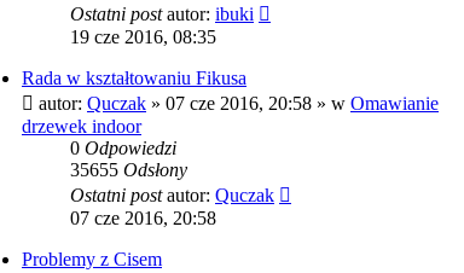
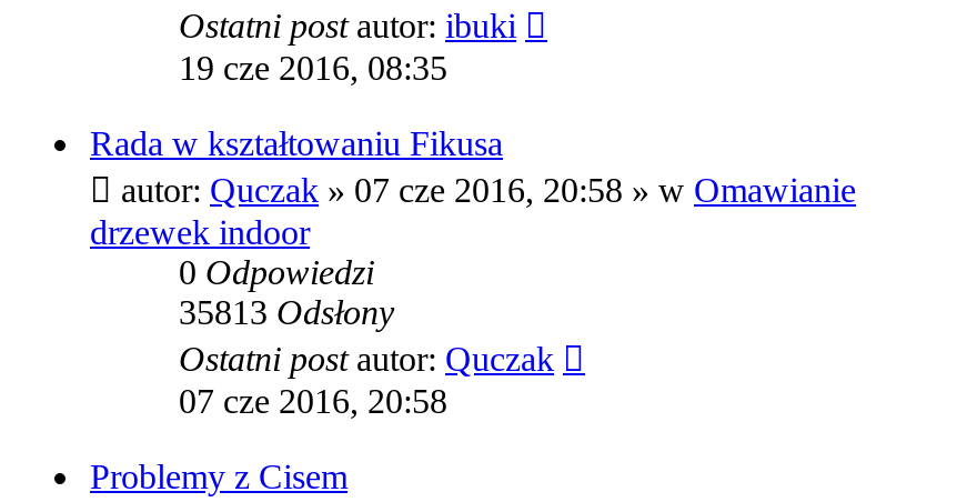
[70,159,187,180] 35655 Odsłony -> [179,293,394,331] 35813 Odsłony

